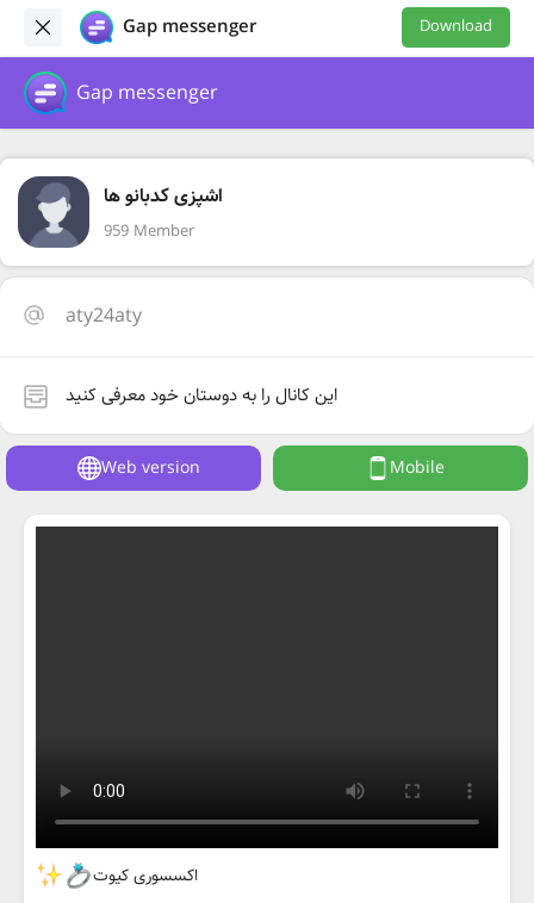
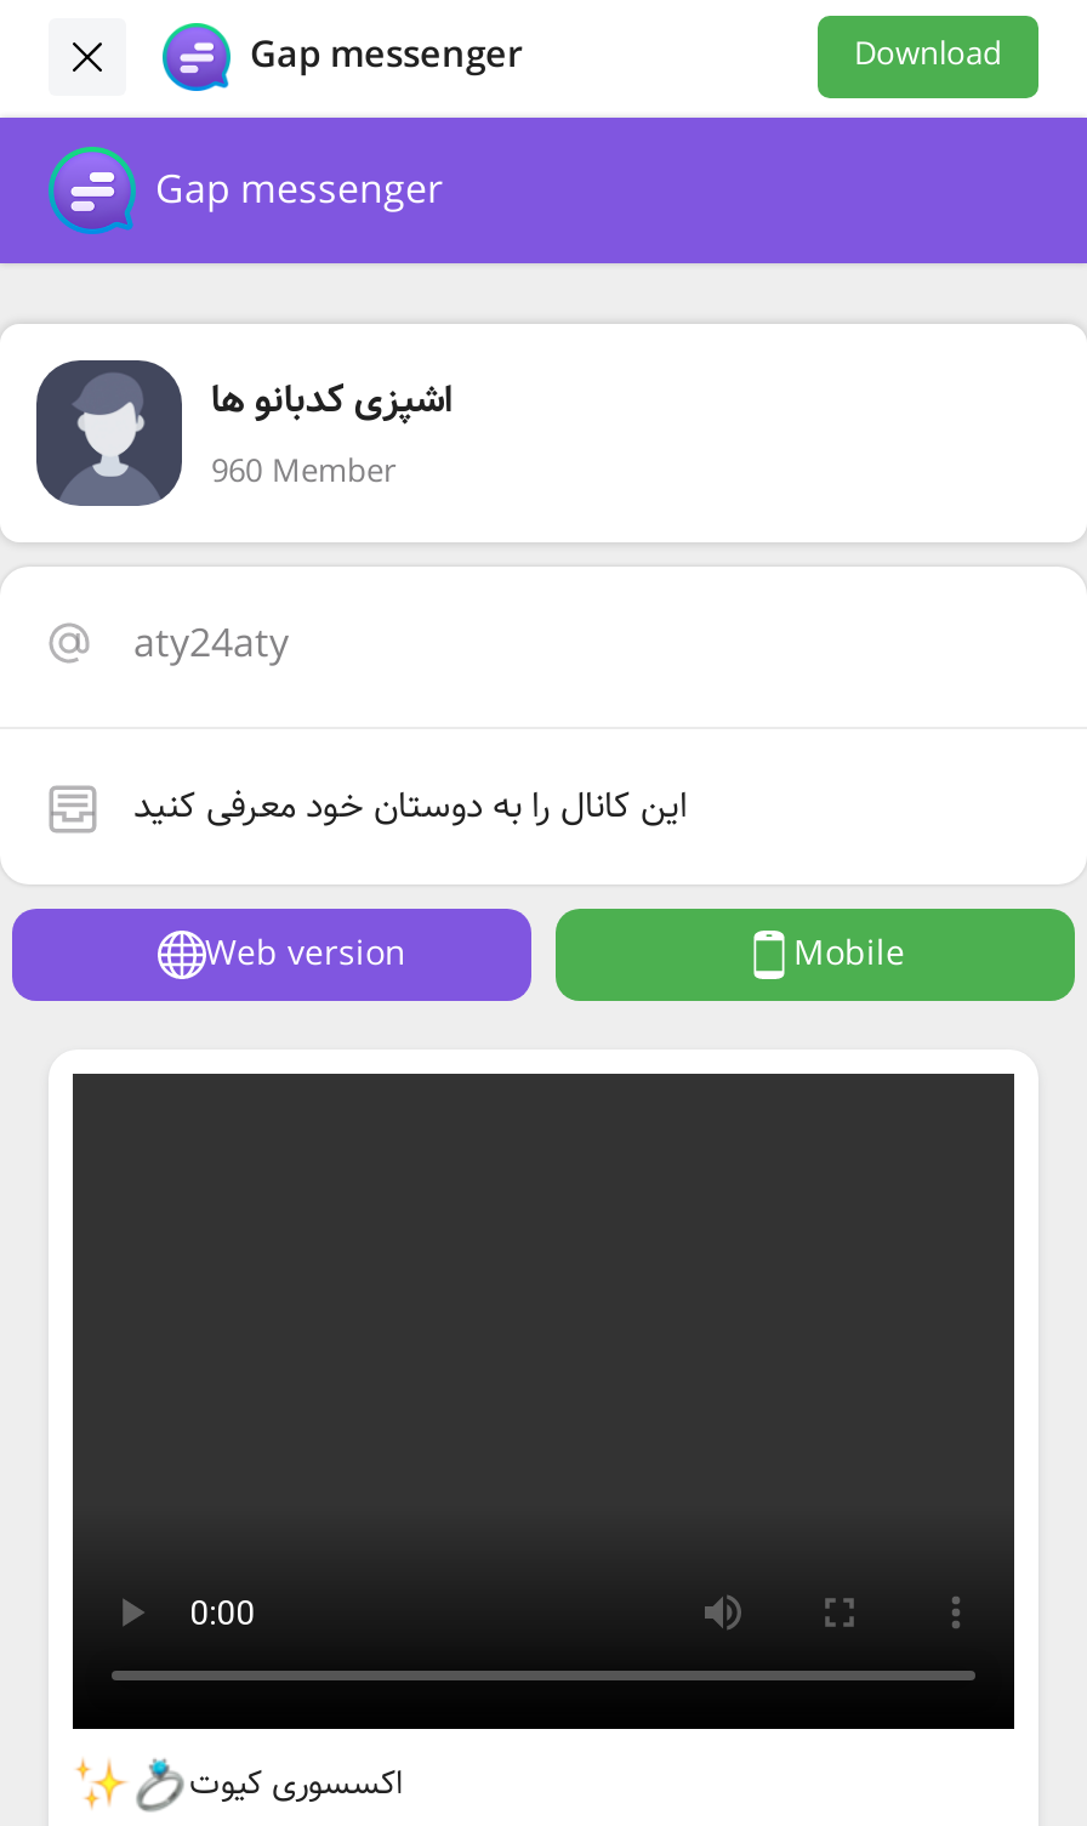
[104,219,194,244] 959 Member -> [211,446,395,497] 960 Member

